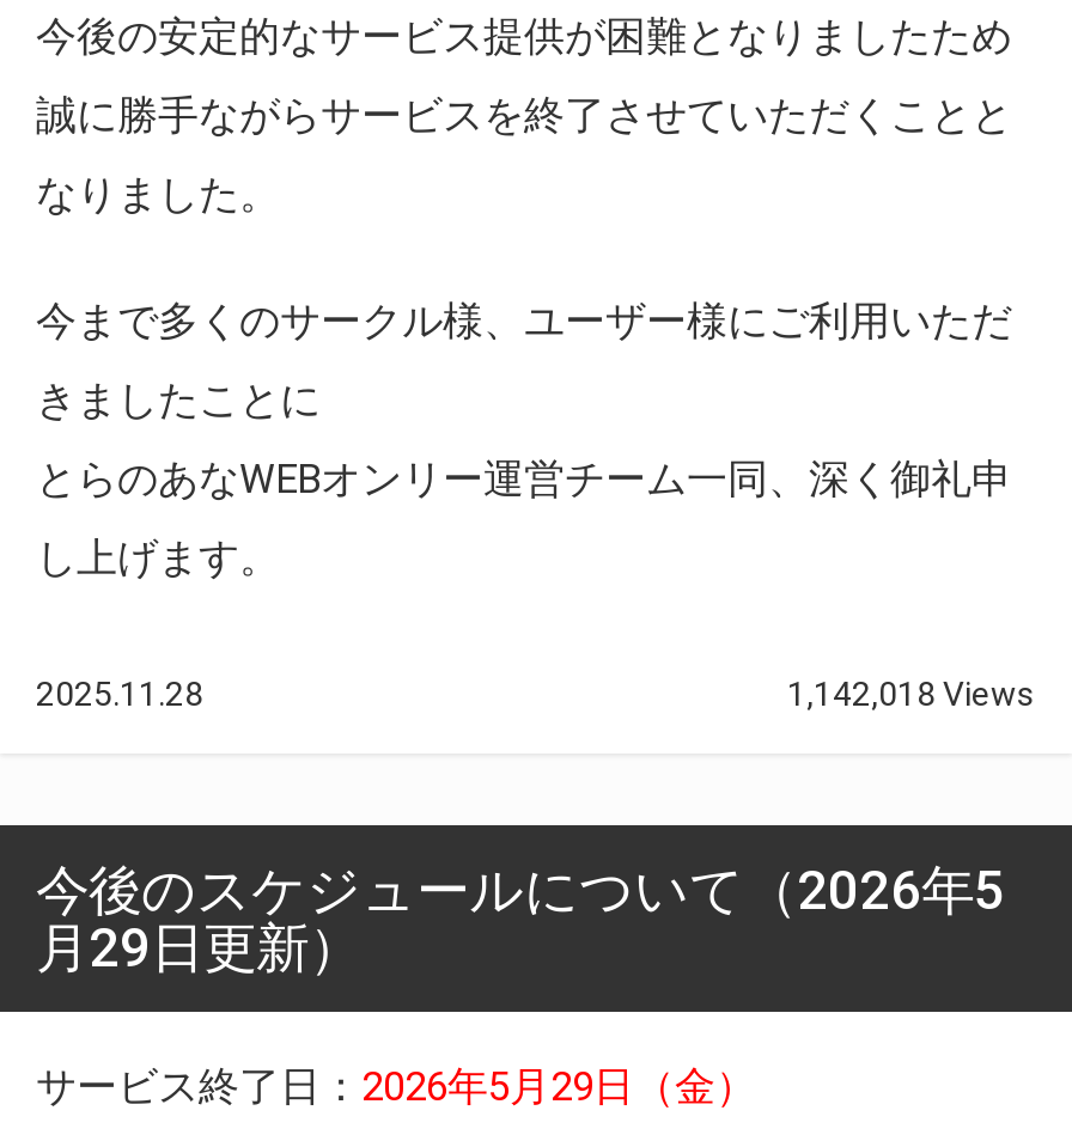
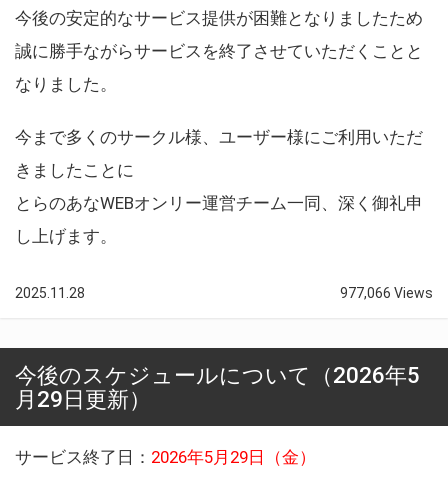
[787,674,1036,712] 1,142,018 Views -> [340,285,433,301] 977,066 Views

